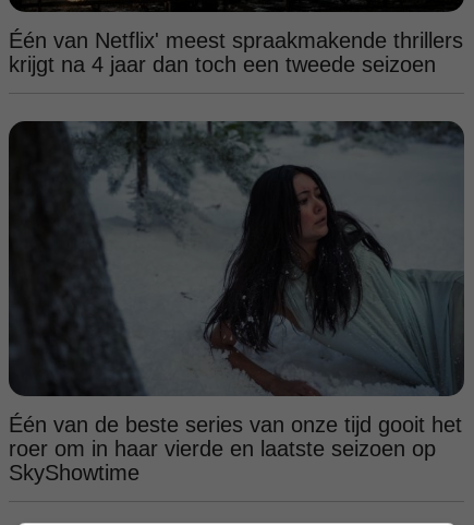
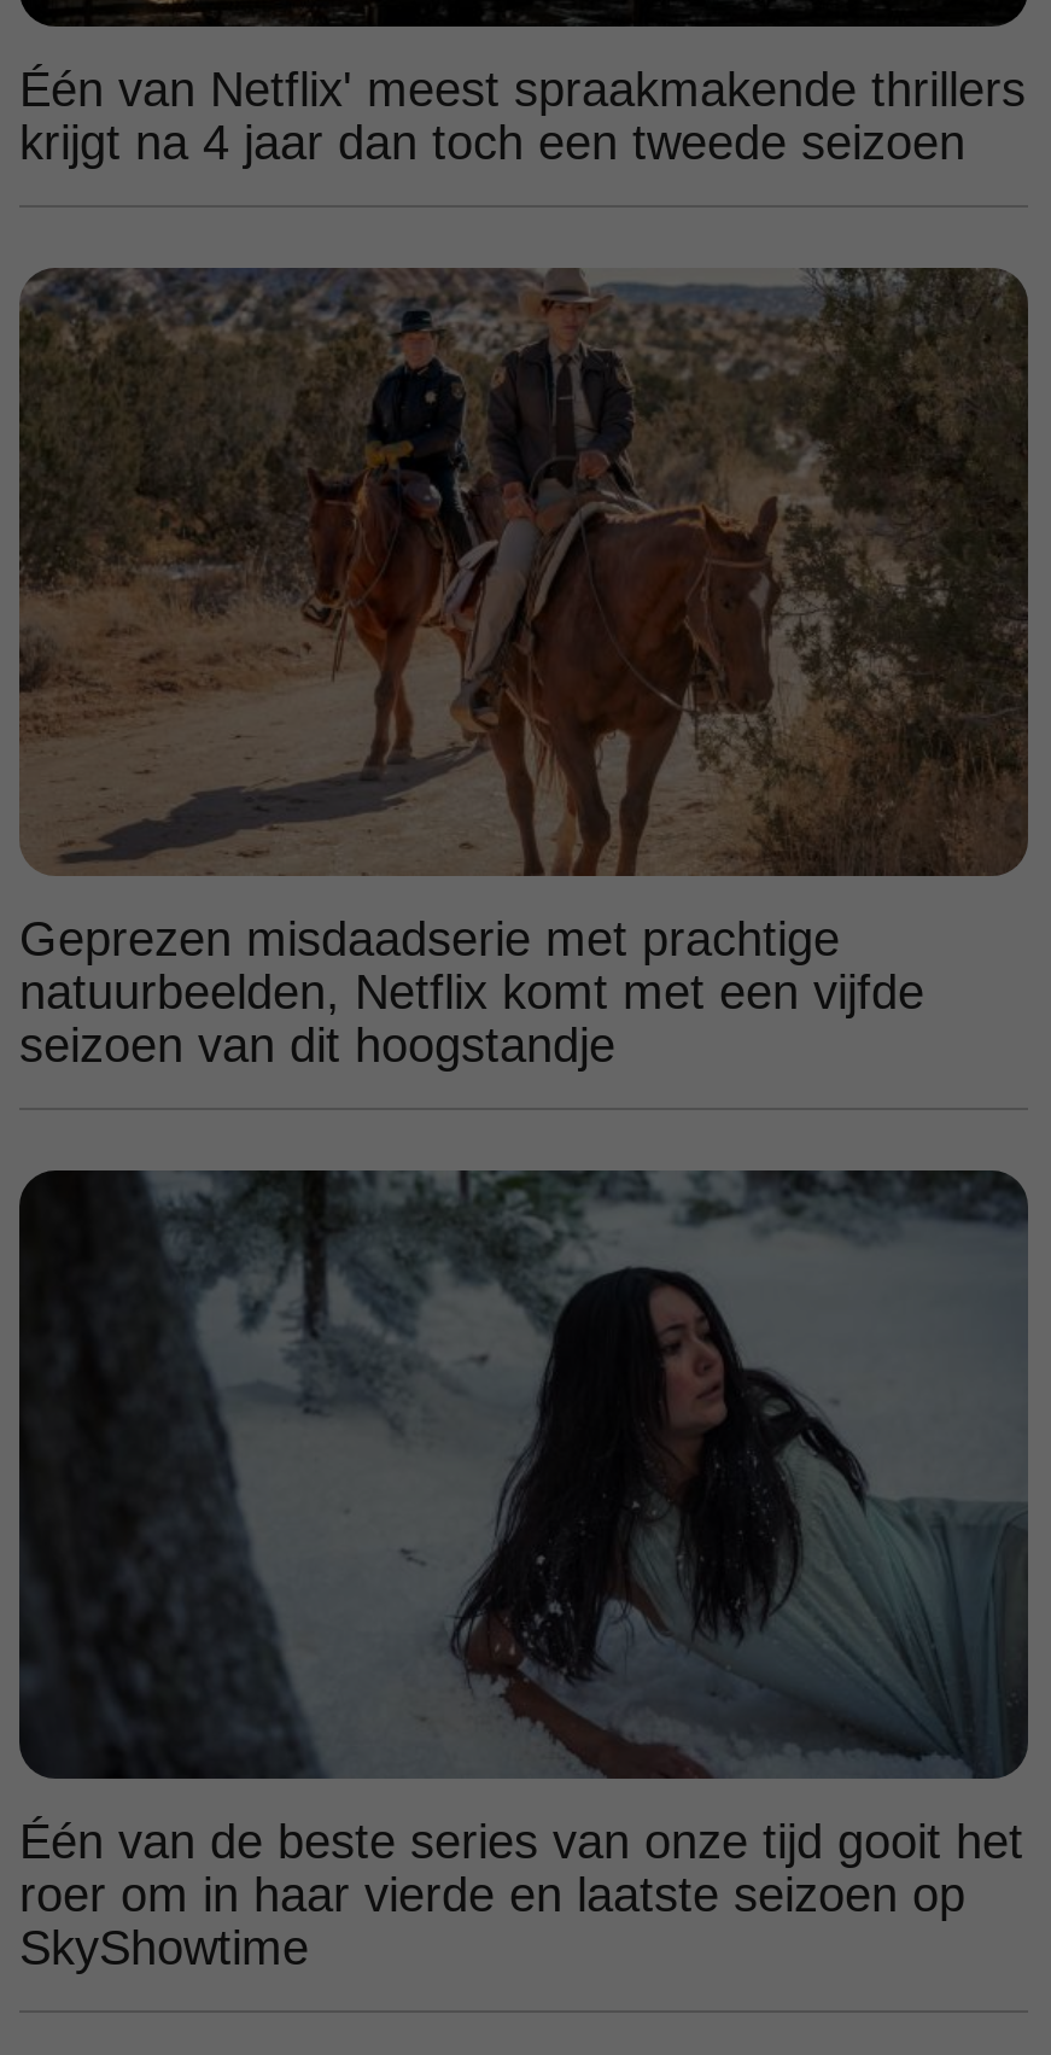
none -> [17,265,1030,1070] [image] | Geprezen misdaadserie met prachtige | natuurbeelden, Netflix komt met een vijfde | seizoen van dit hoogstandje

